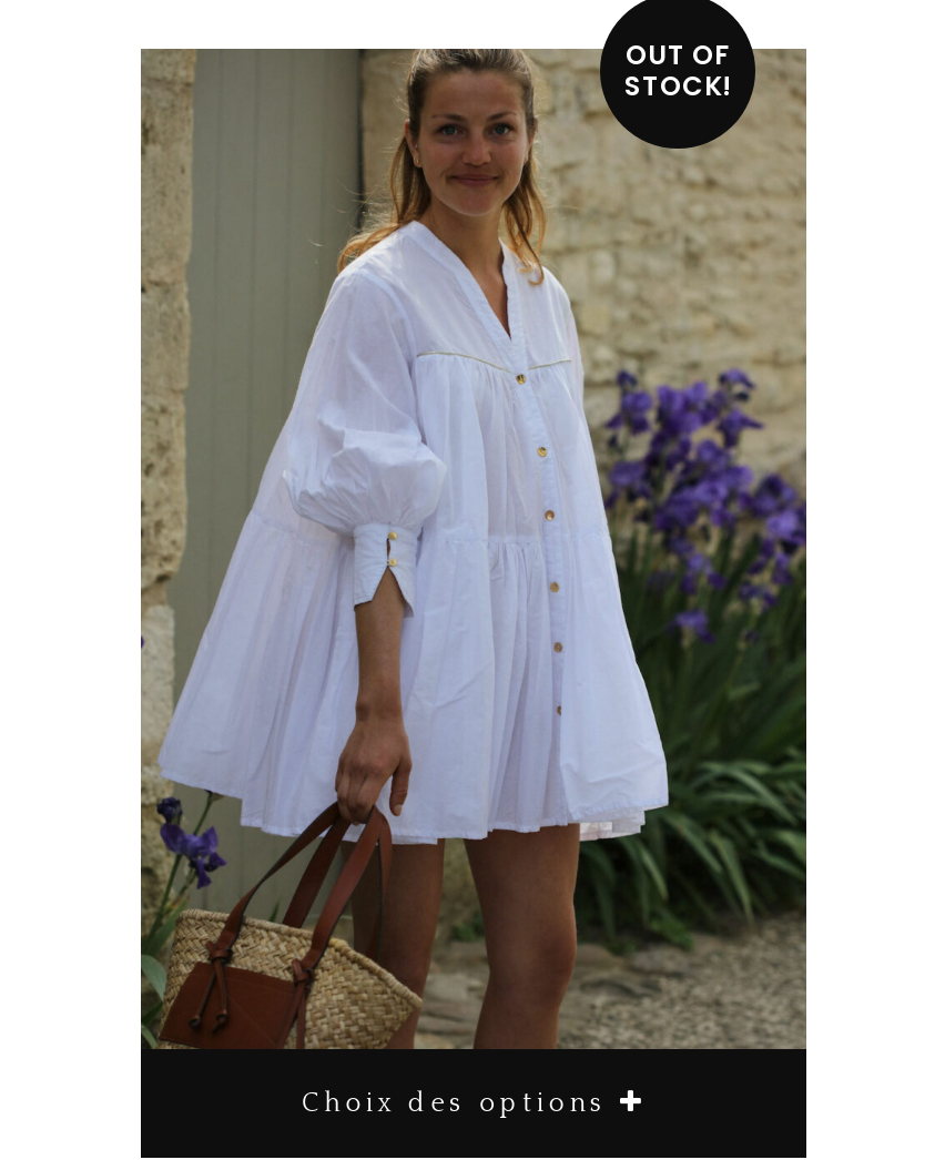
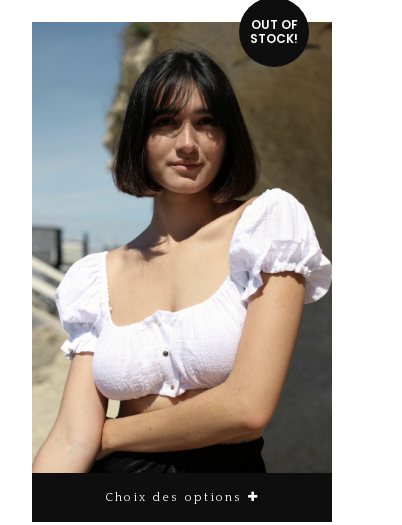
[139,49,806,1051] [image] -> [31,22,332,474] [image]

